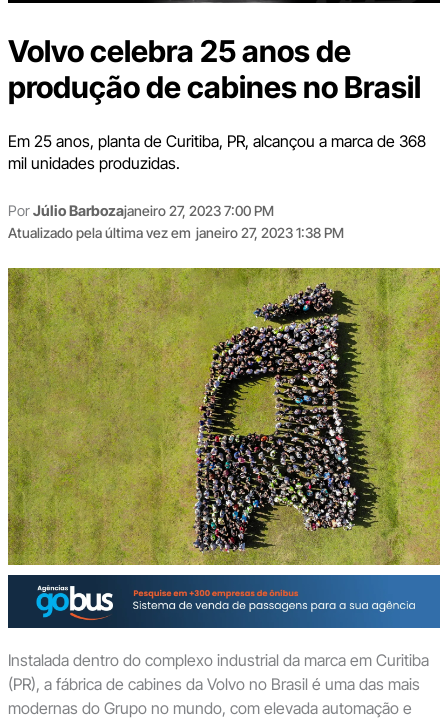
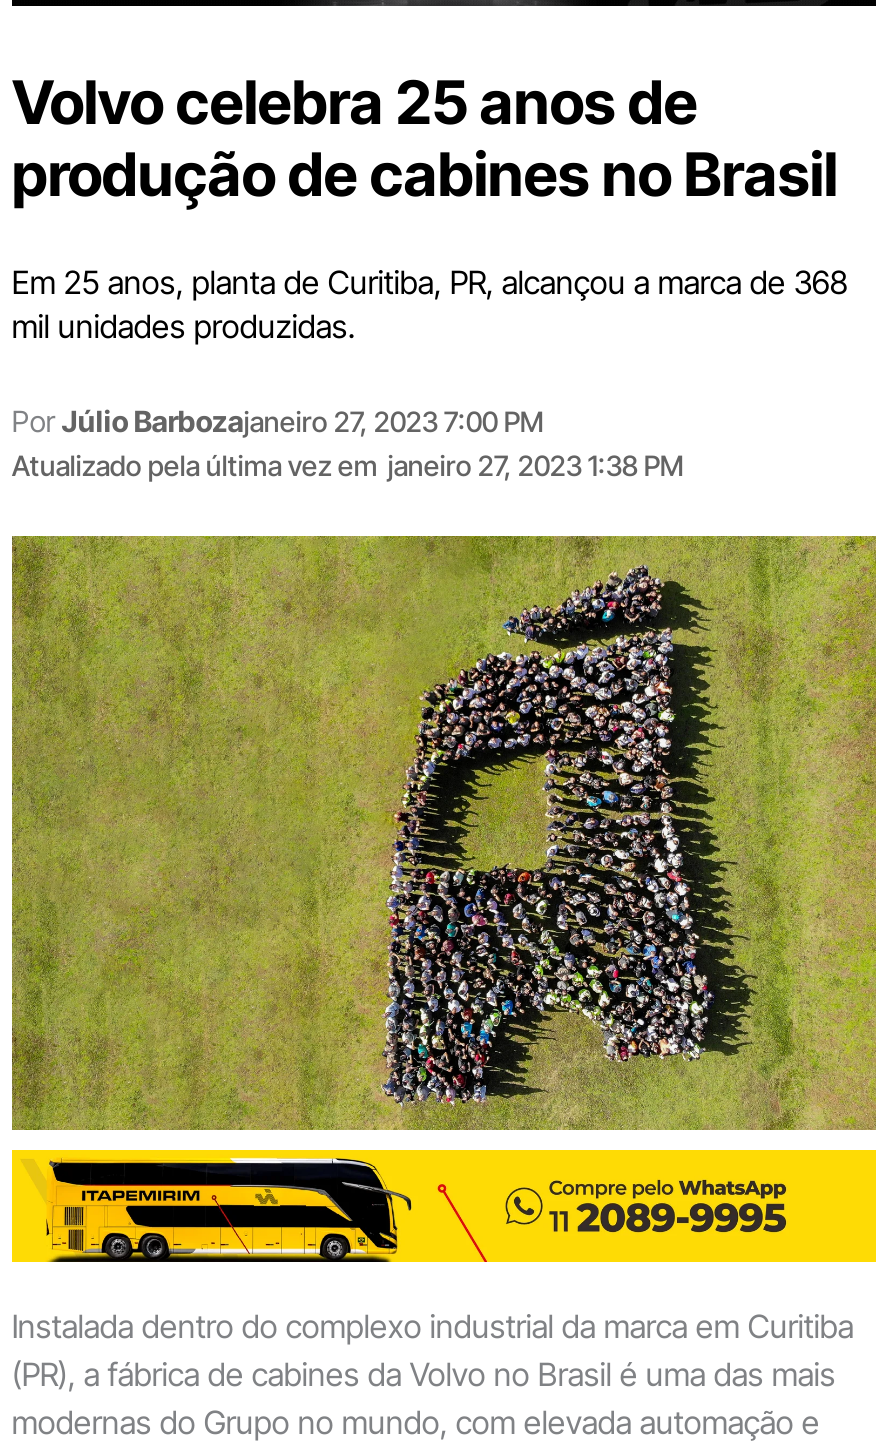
[7,574,441,629] [image] -> [10,1148,878,1264] [image]

